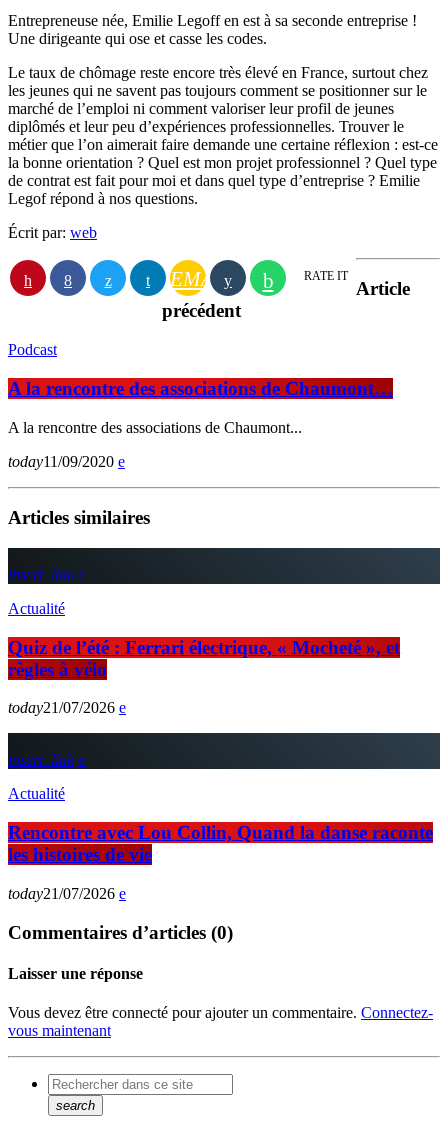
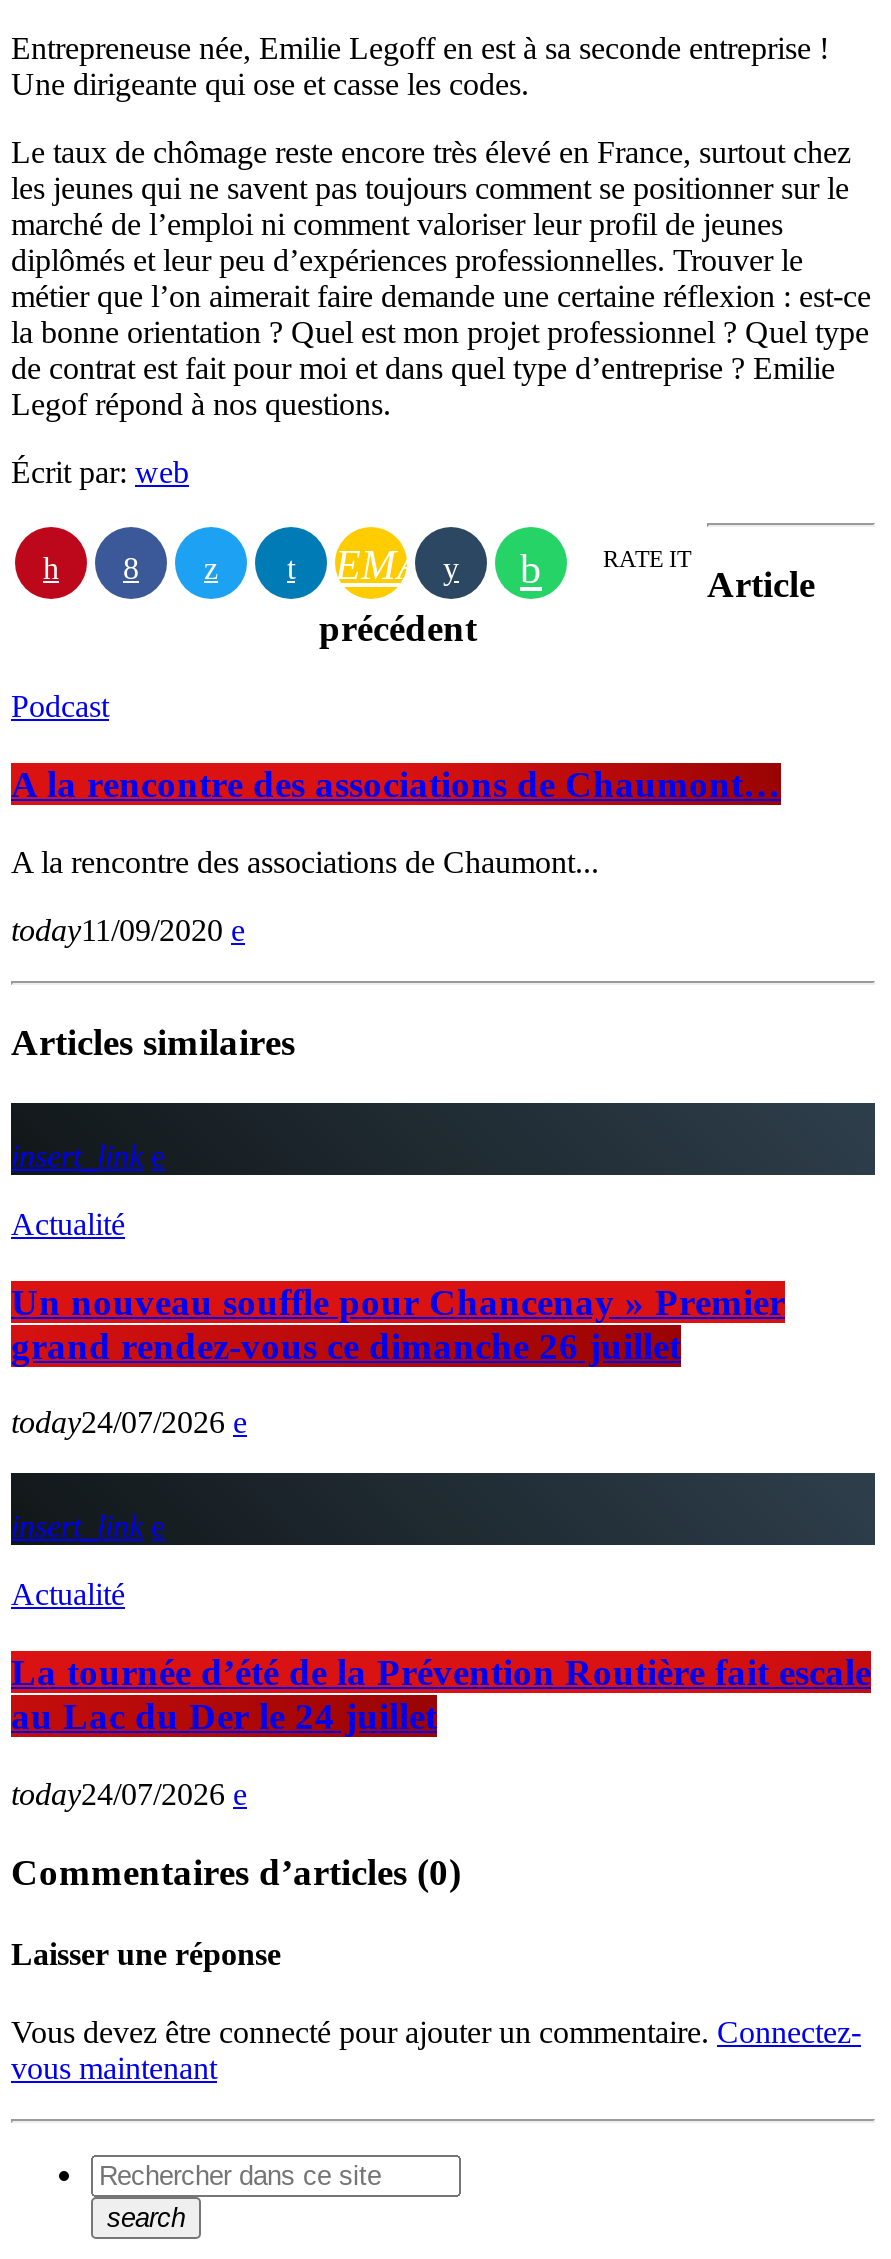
[8,637,400,680] Quiz de l’été : Ferrari électrique, « Mocheté », et | règles à vélo -> [11,1281,785,1367] Un nouveau souffle pour Chancenay » Premier | grand rendez-vous ce dimanche 26 juillet
[8,699,115,716] today21/07/2026 -> [11,1406,225,1440] today24/07/2026
[8,822,433,865] Rencontre avec Lou Collin, Quand la danse raconte | les histoires de vie -> [11,1651,871,1737] La tournée d’été de la Prévention Routière fait escale | au Lac du Der le 24 juillet
[8,885,115,902] today21/07/2026 -> [11,1777,225,1811] today24/07/2026

